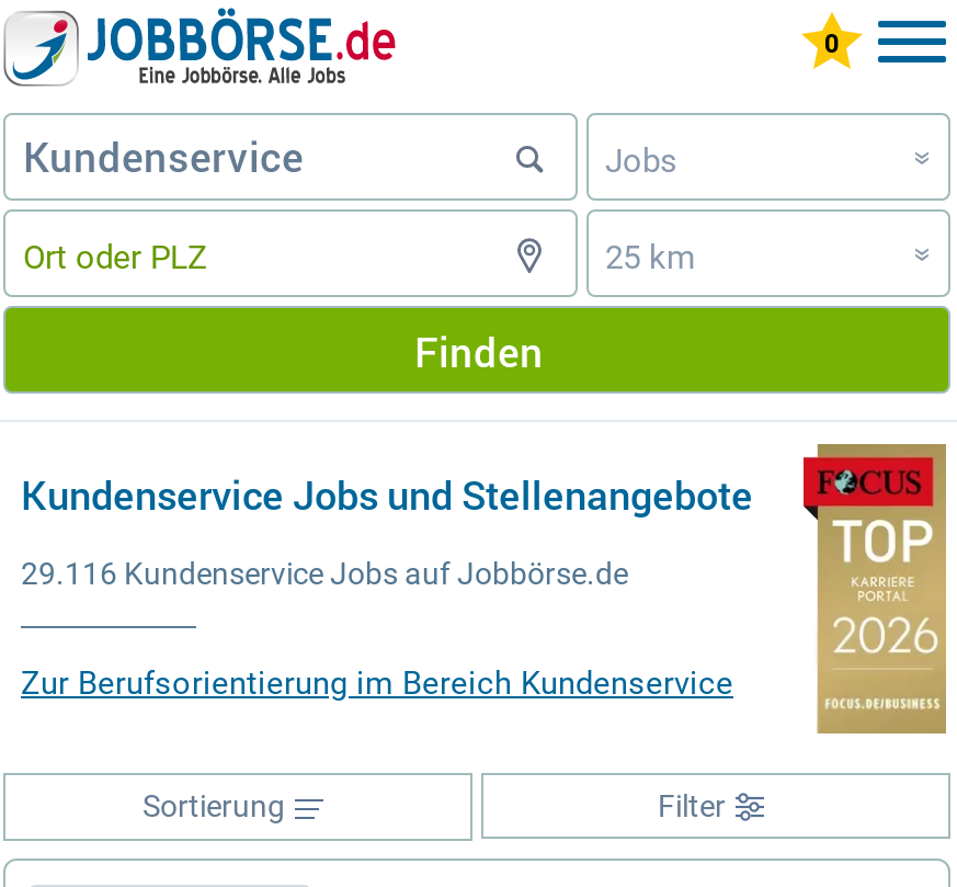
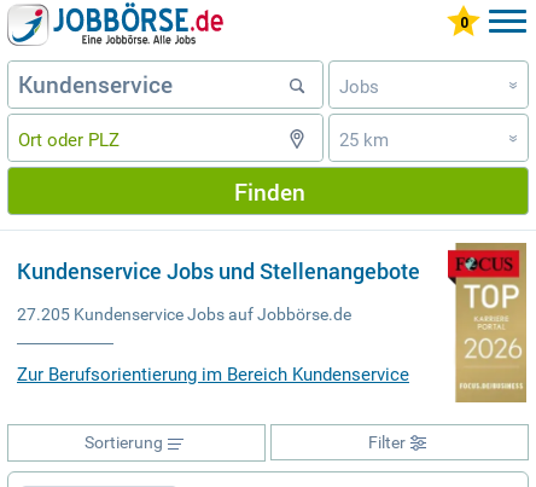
[21,556,628,591] 29.116 Kundenservice Jobs auf Jobbörse.de -> [17,305,351,324] 27.205 Kundenservice Jobs auf Jobbörse.de

